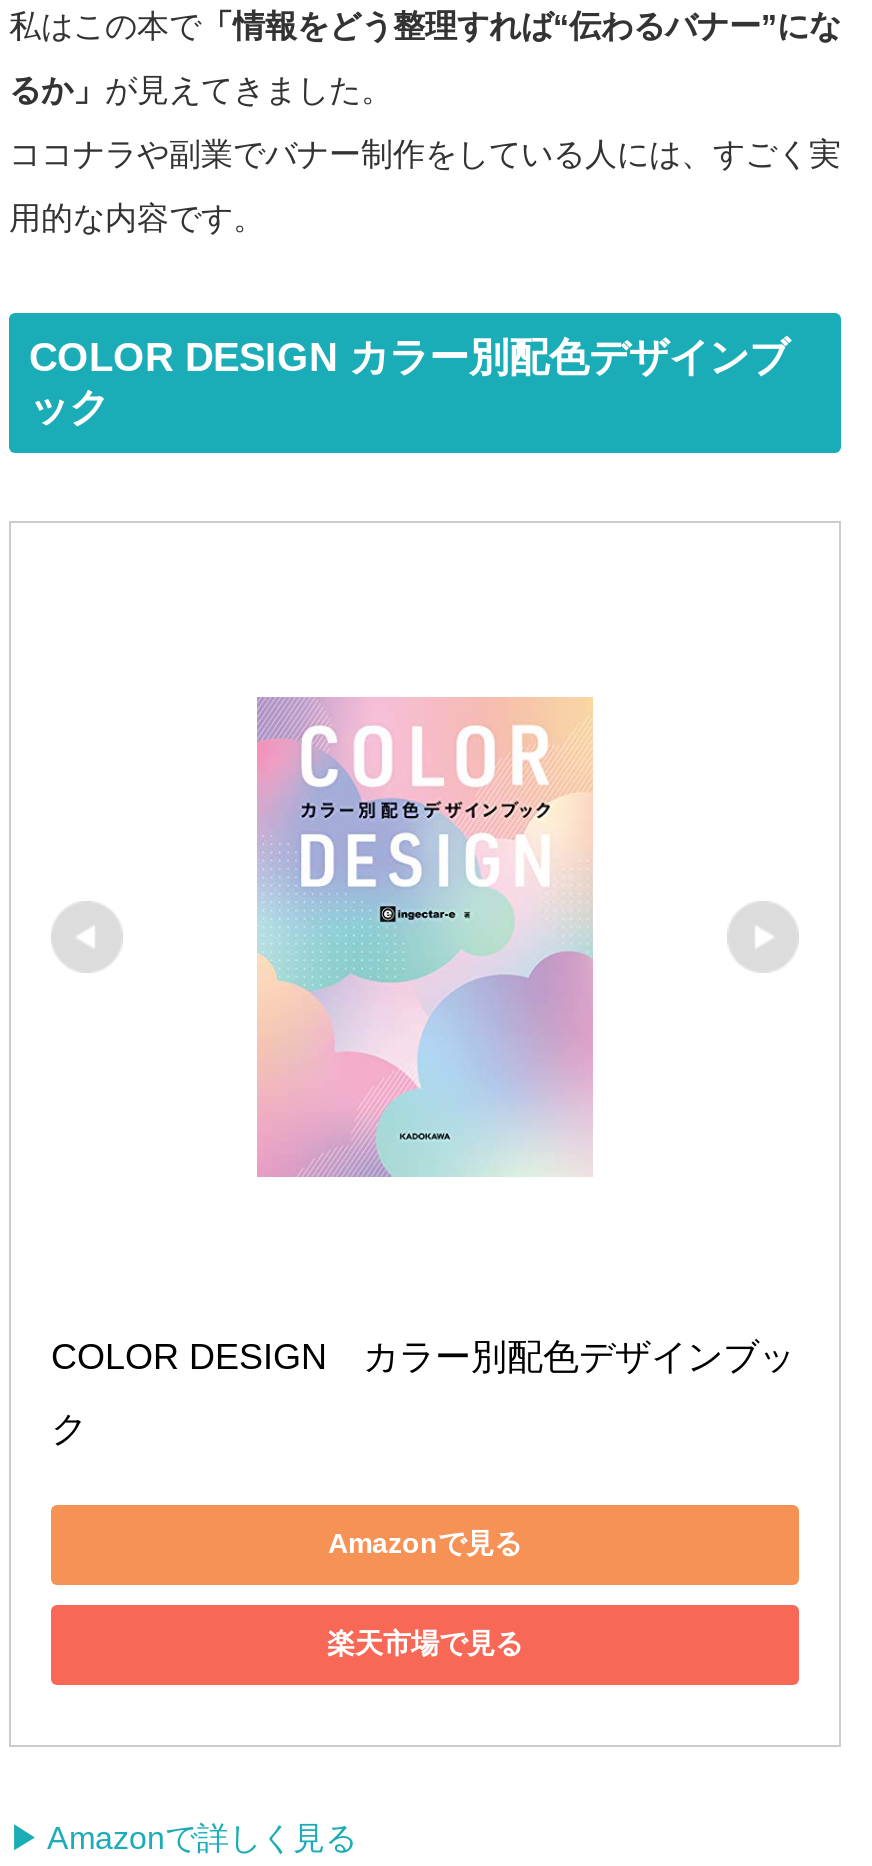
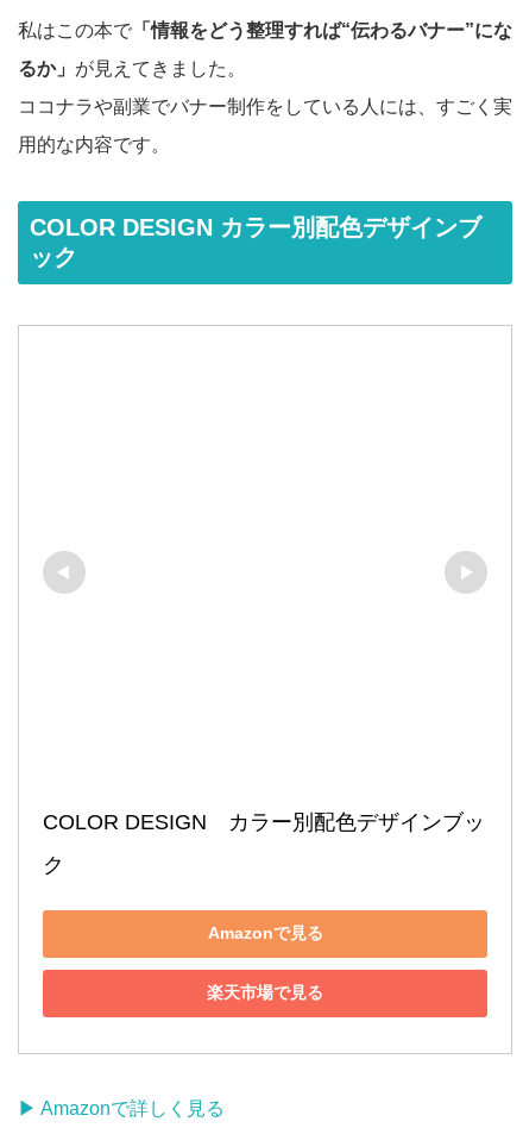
[255,696,595,1178] [image] -> none

